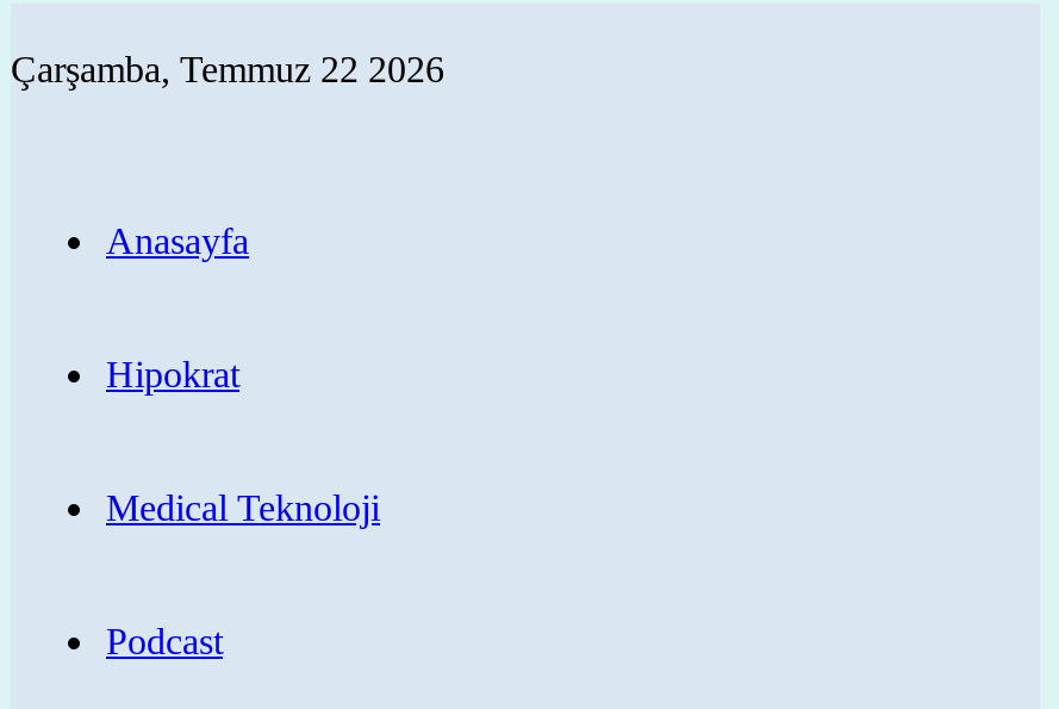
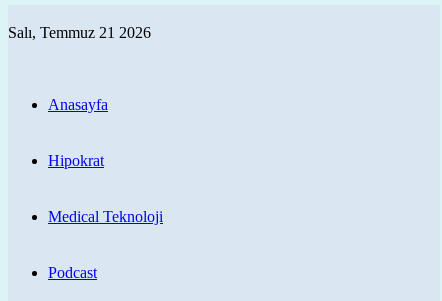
[11,49,444,89] Çarşamba, Temmuz 22 2026 -> [8,24,151,41] Salı, Temmuz 21 2026

